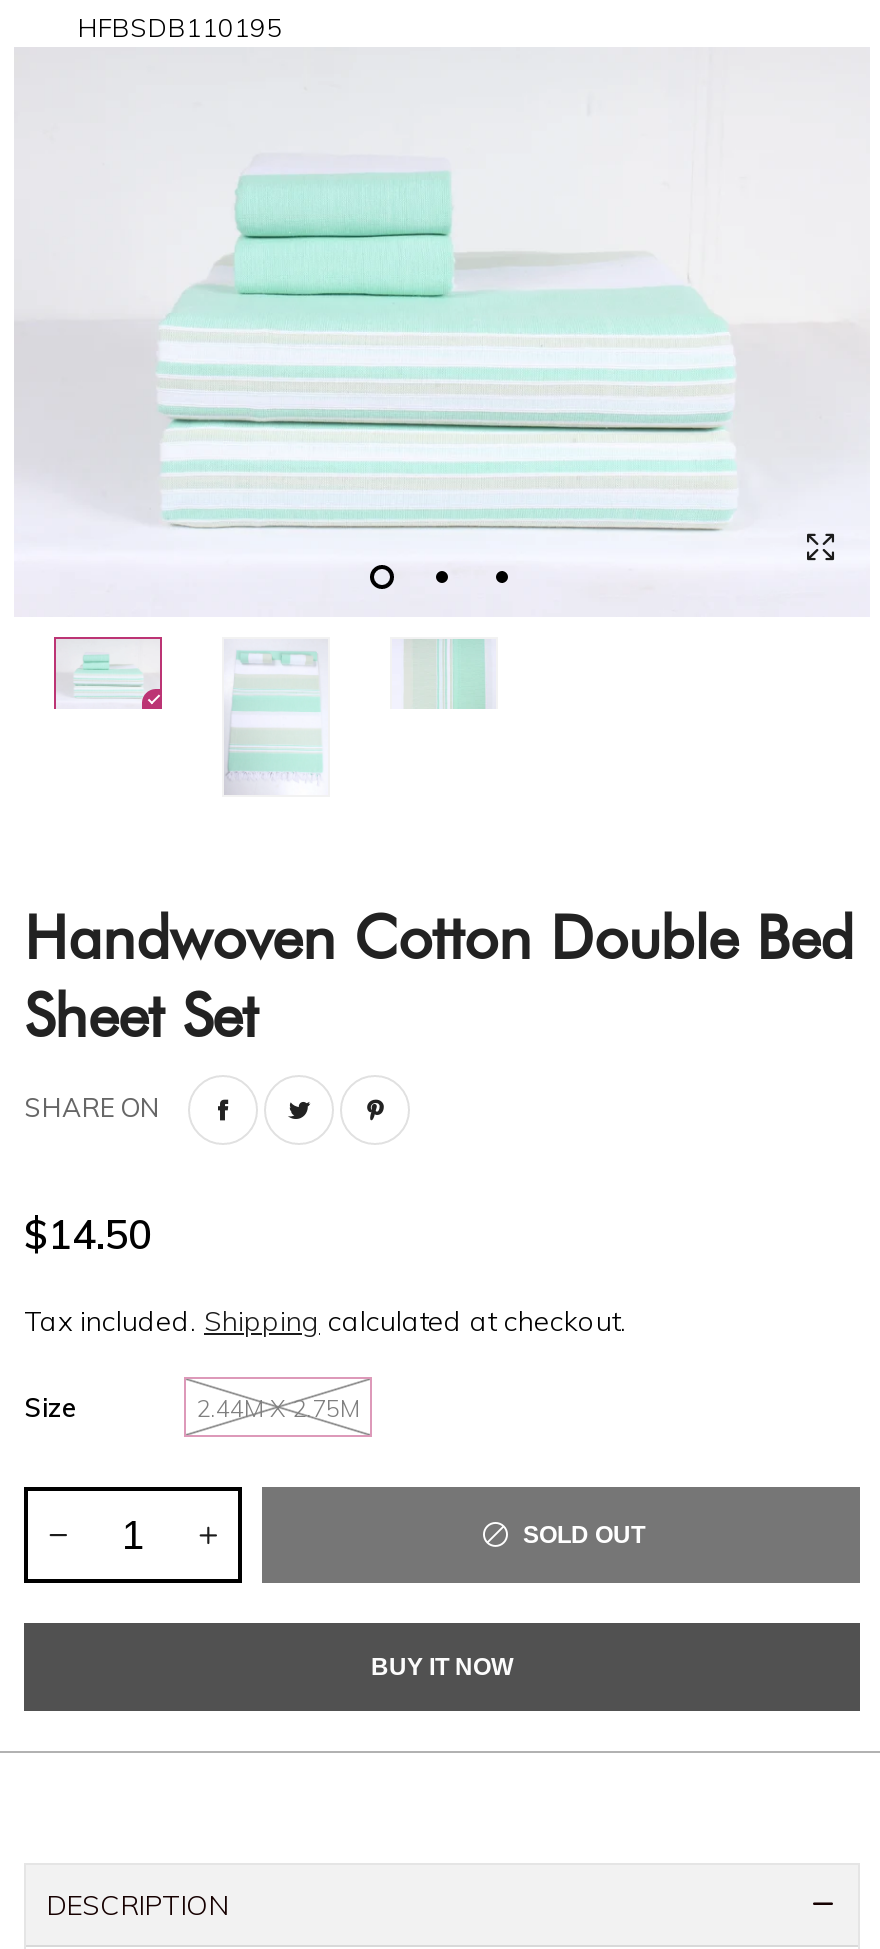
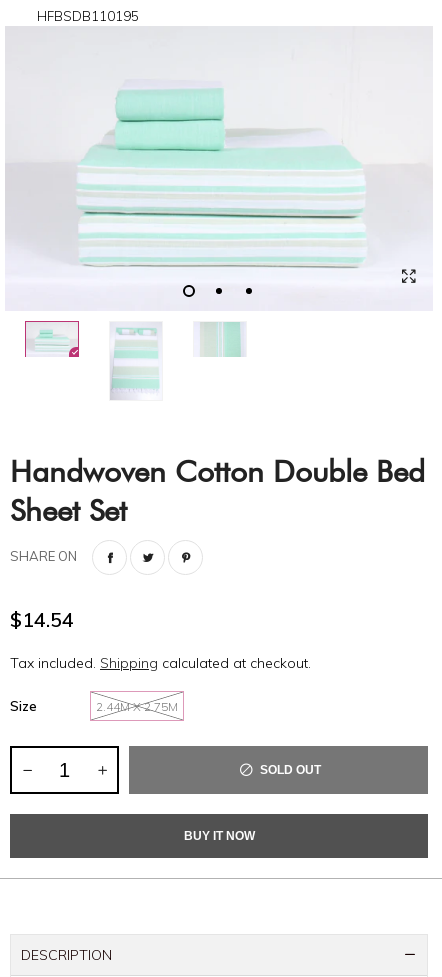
[24,1210,152,1260] $14.50 -> [10,607,74,632] $14.54

